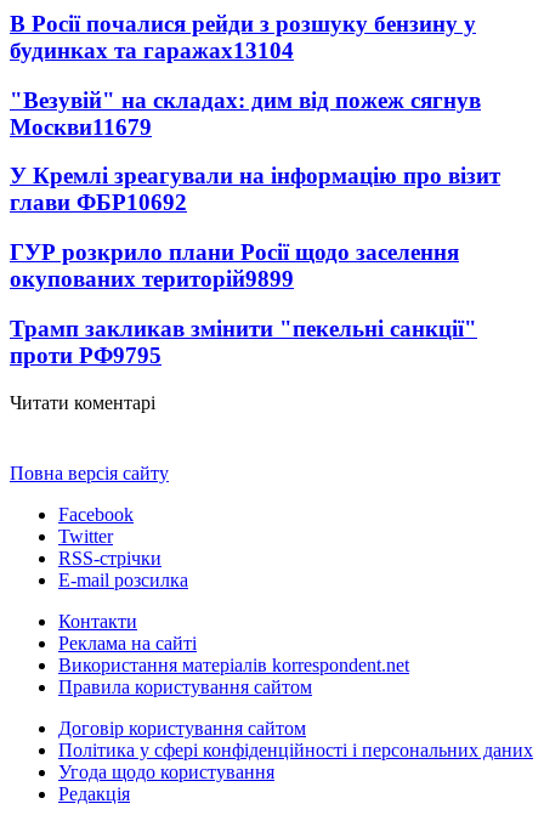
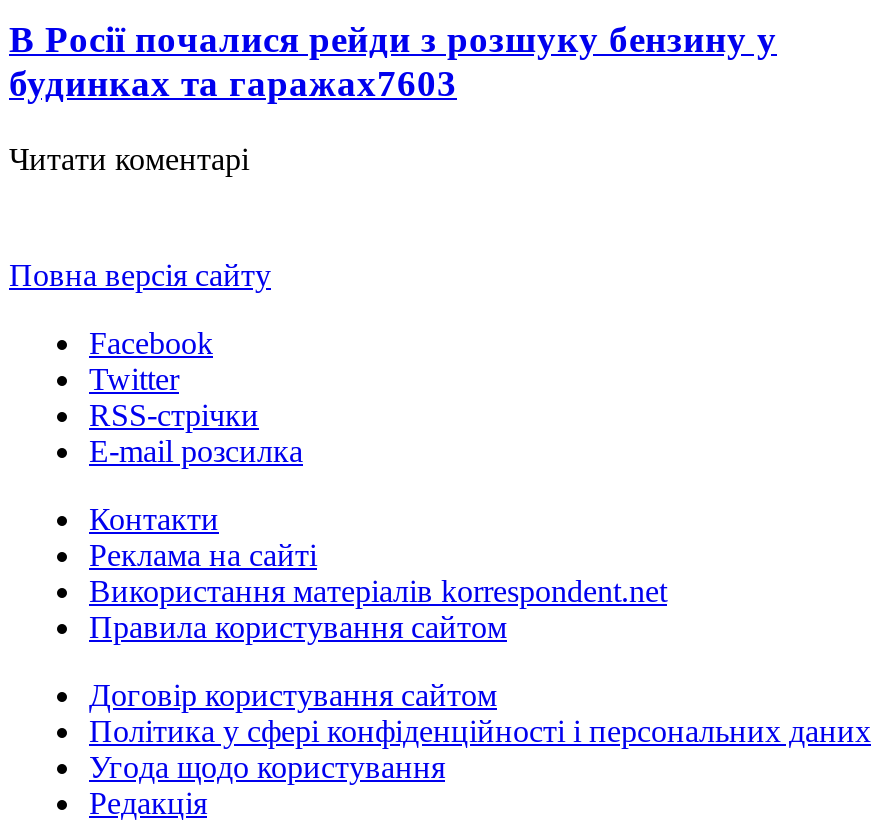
[10,38,500,368] будинках та гаражах13104 | "Везувій" на складах: дим від пожеж сягнув | Москви11679 | У Кремлі зреагували на інформацію про візит | глави ФБР10692 | ГУР розкрило плани Росії щодо заселення | окупованих територій9899 | Трамп закликав змінити "пекельні санкції" | проти РФ9795 -> [9,61,457,103] будинках та гаражах7603

